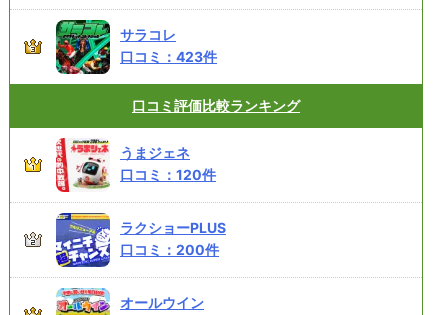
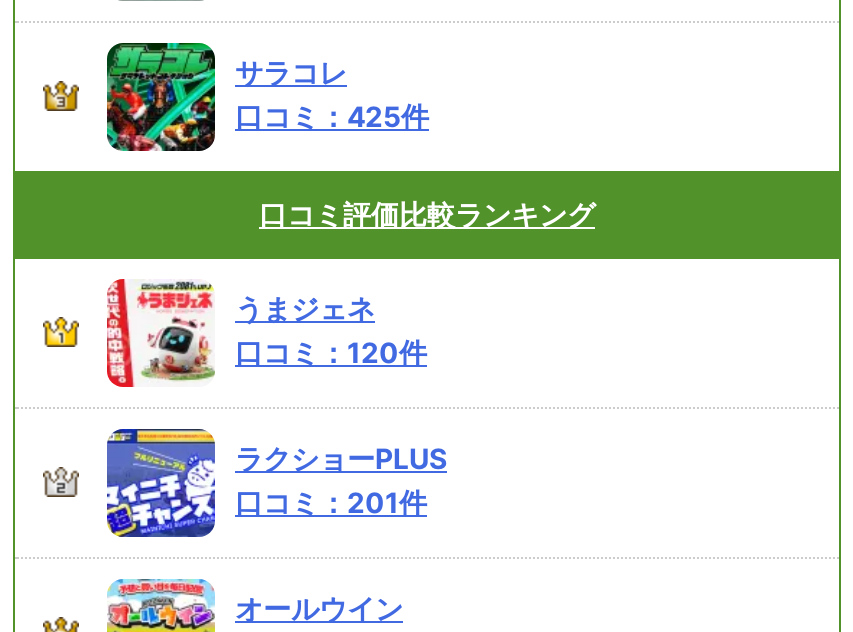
[120,48,217,65] 口コミ：423件 -> [235,99,429,133] 口コミ：425件
[120,241,219,258] 口コミ：200件 -> [235,485,427,519] 口コミ：201件

